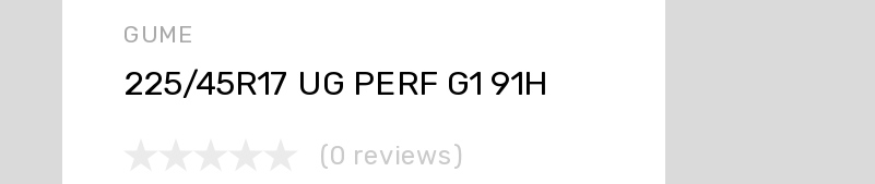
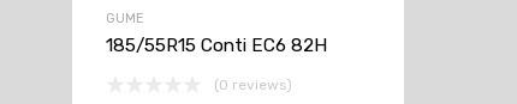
[123,64,547,103] 225/45R17 UG PERF G1 91H -> [106,35,327,56] 185/55R15 Conti EC6 82H

